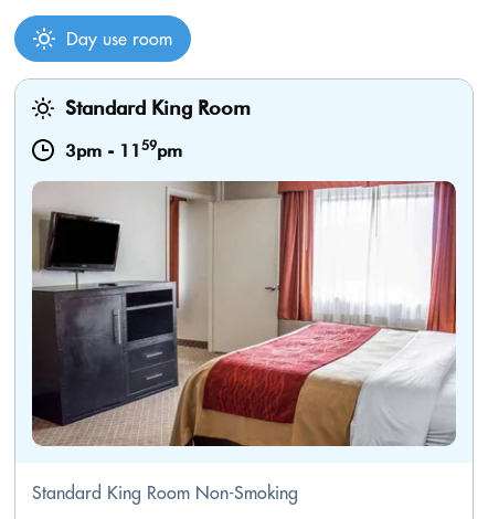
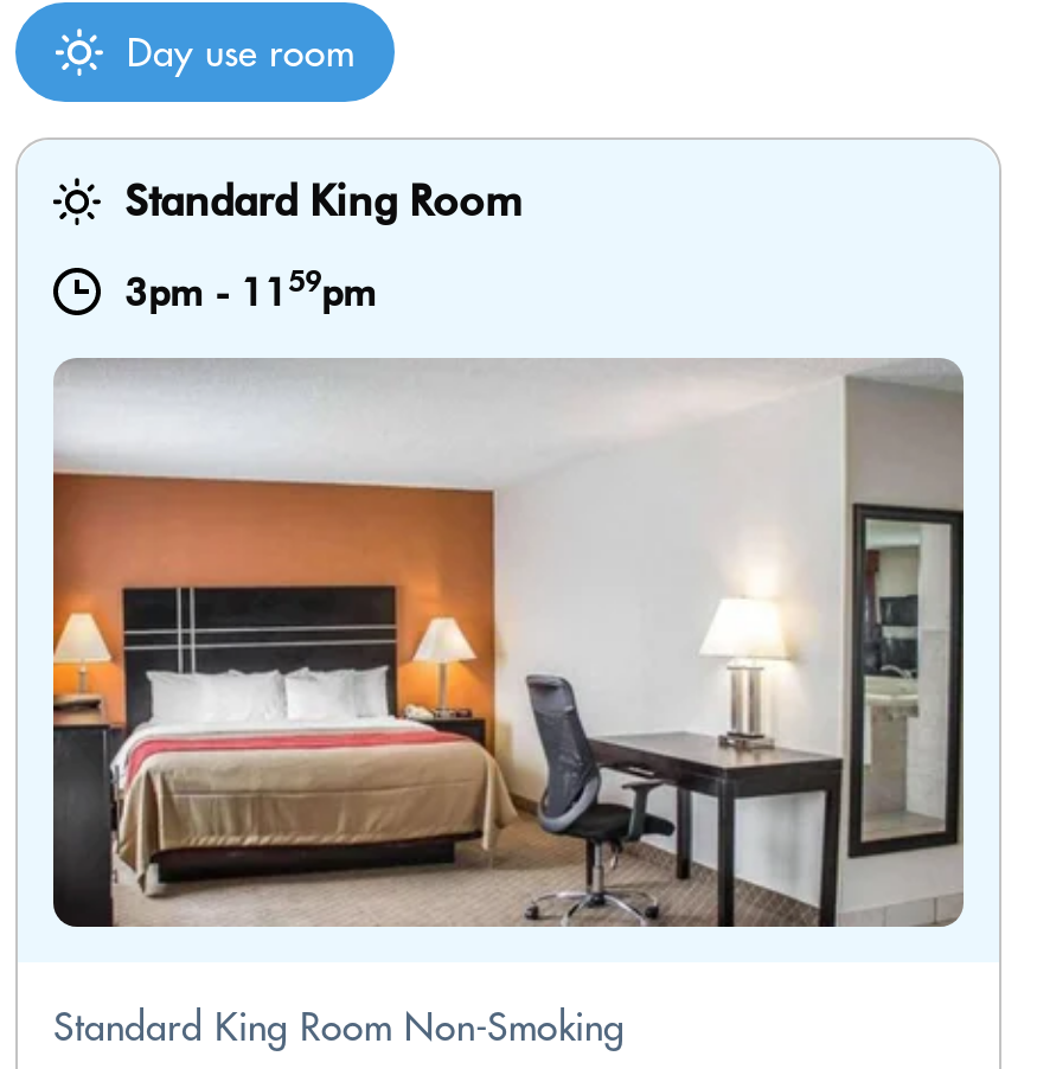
[31,181,457,447] [image] -> [51,360,966,927] [image]

